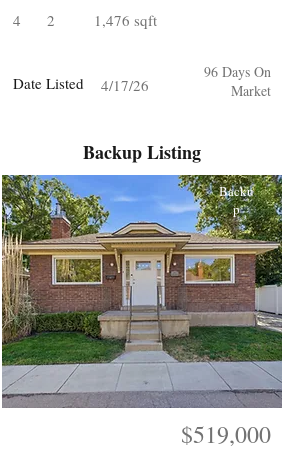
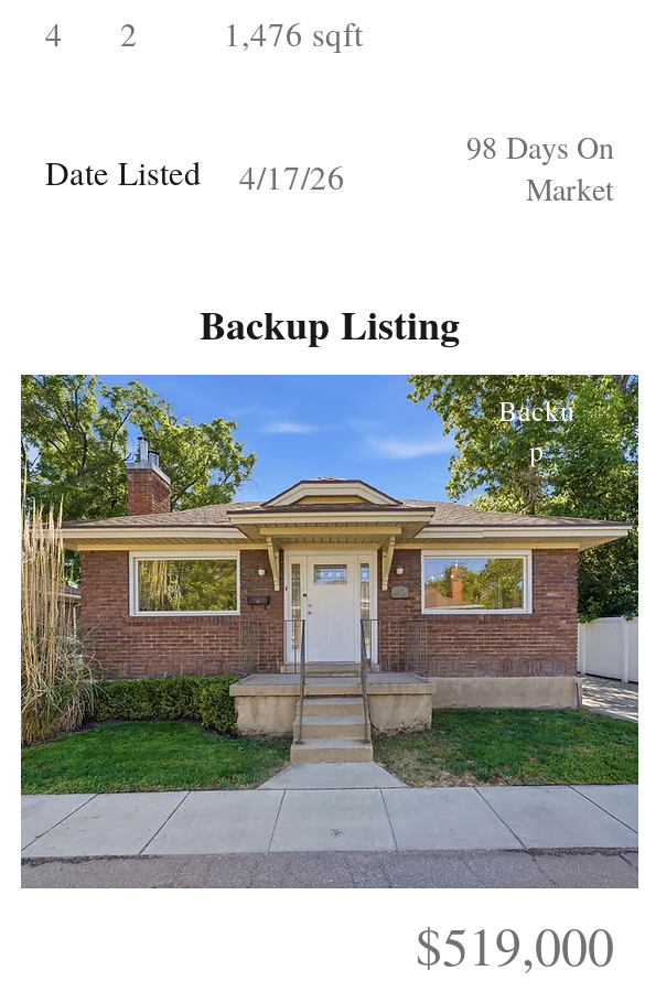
[204,62,271,81] 96 Days On -> [466,126,614,168] 98 Days On

